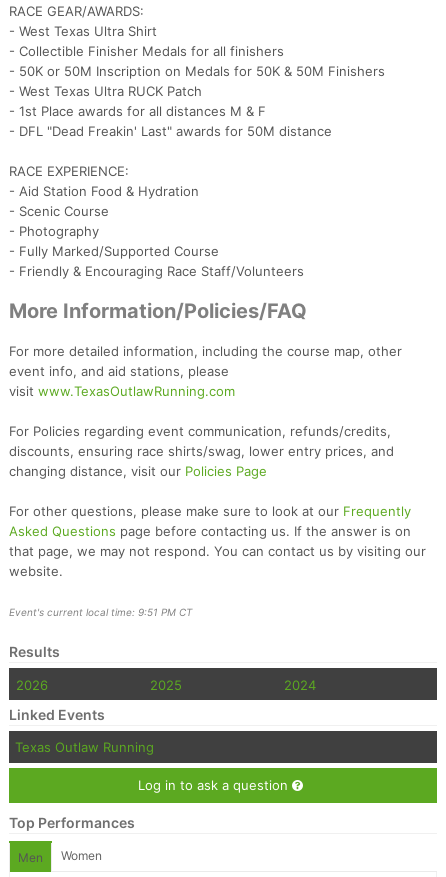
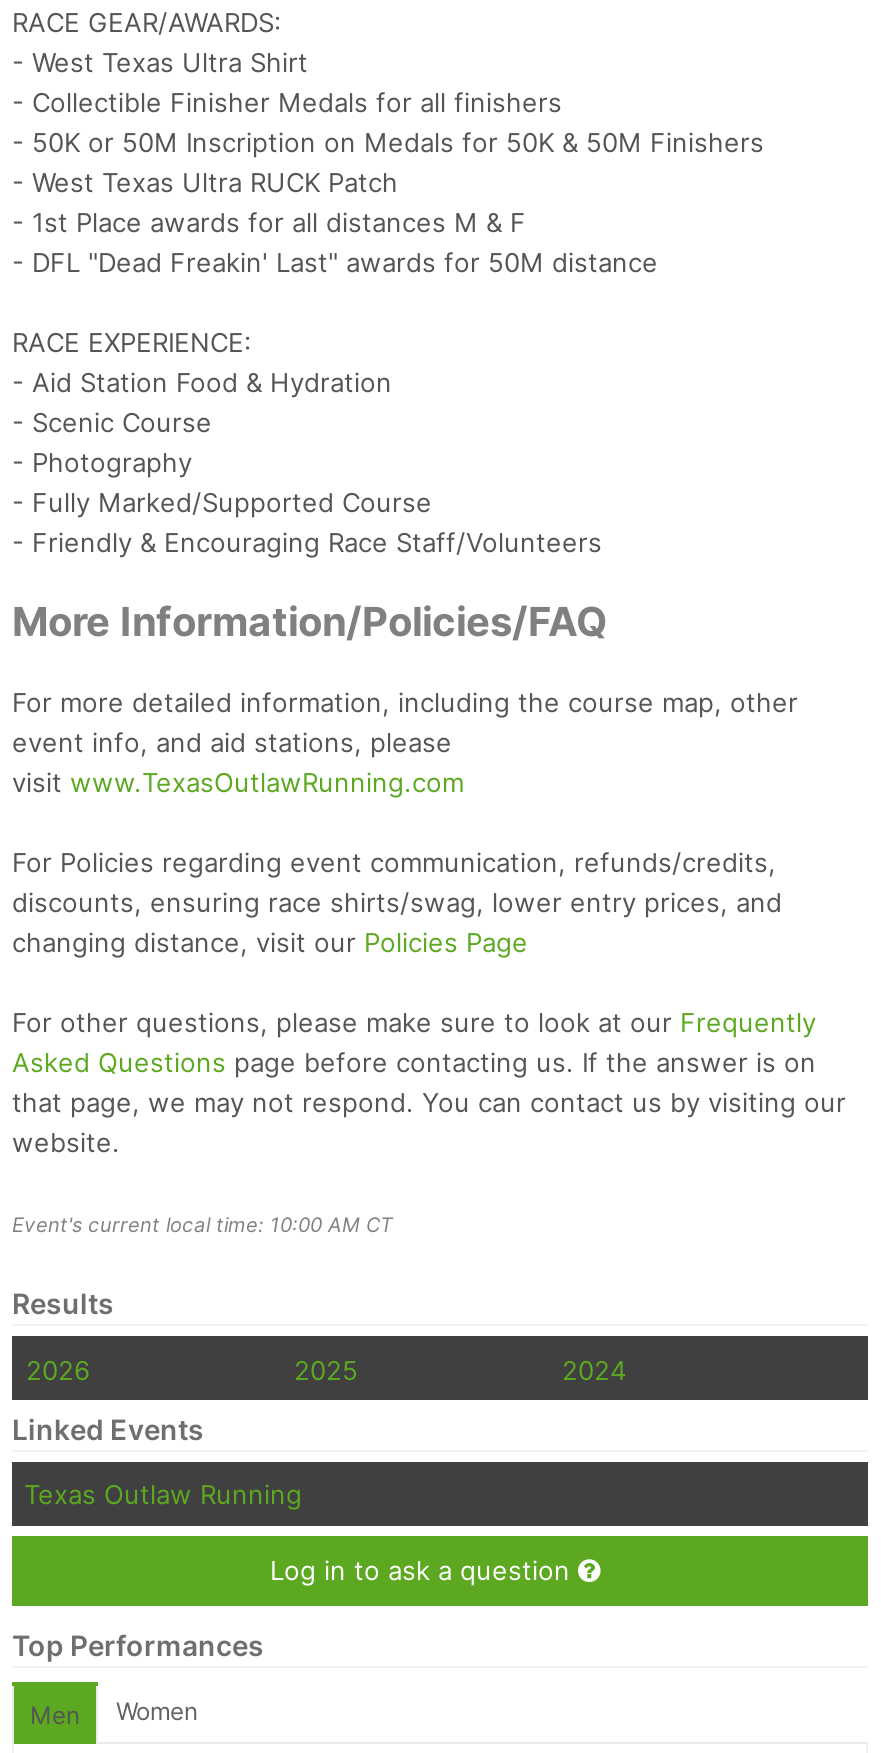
[9,606,192,618] Event's current local time: 9:51 PM CT -> [12,1212,392,1236] Event's current local time: 10:00 AM CT

